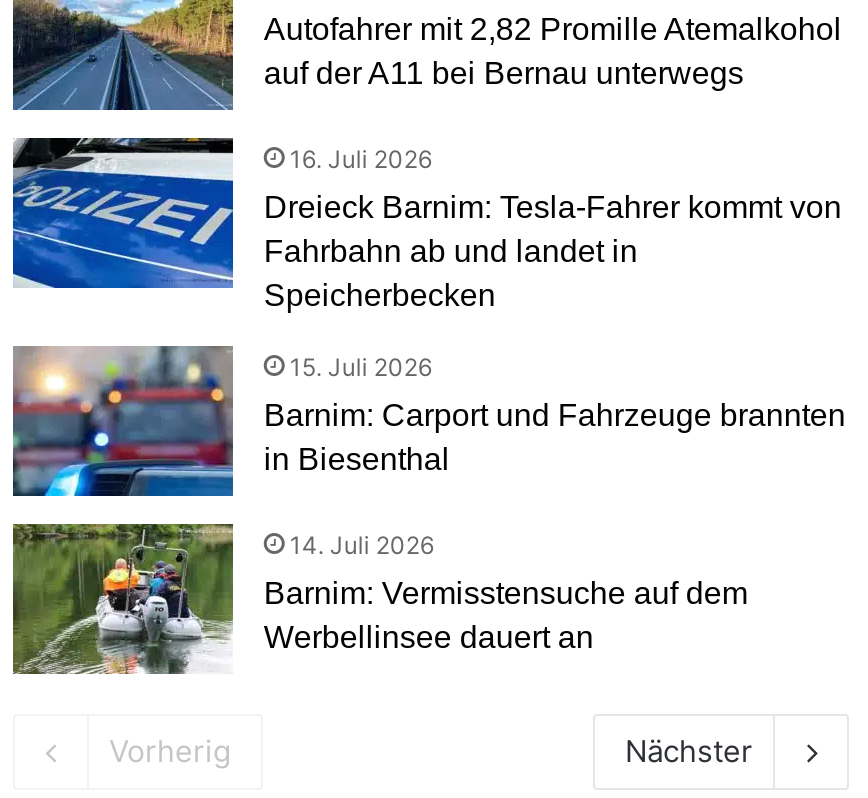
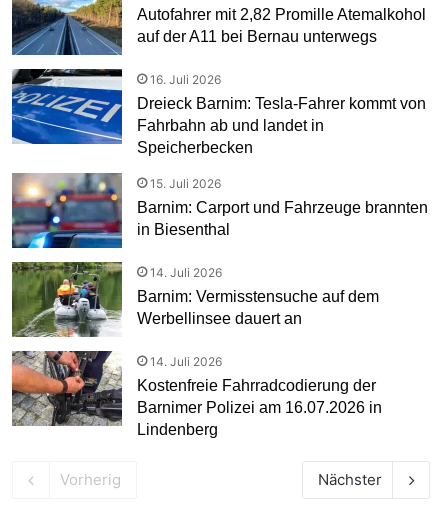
none -> [11,350,382,438] [image] | 14. Juli 2026 | Kostenfreie Fahrradcodierung der | Barnimer Polizei am 16.07.2026 in | Lindenberg

